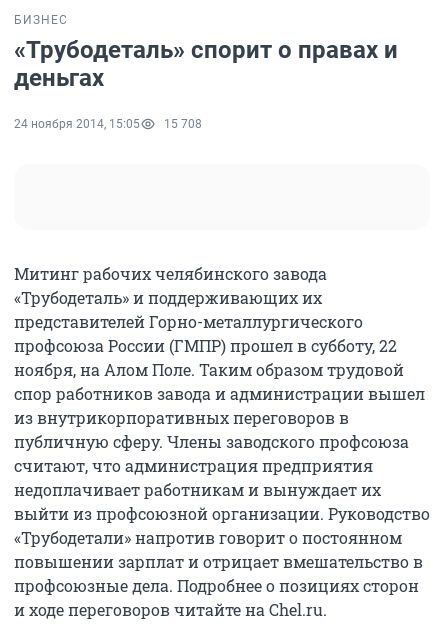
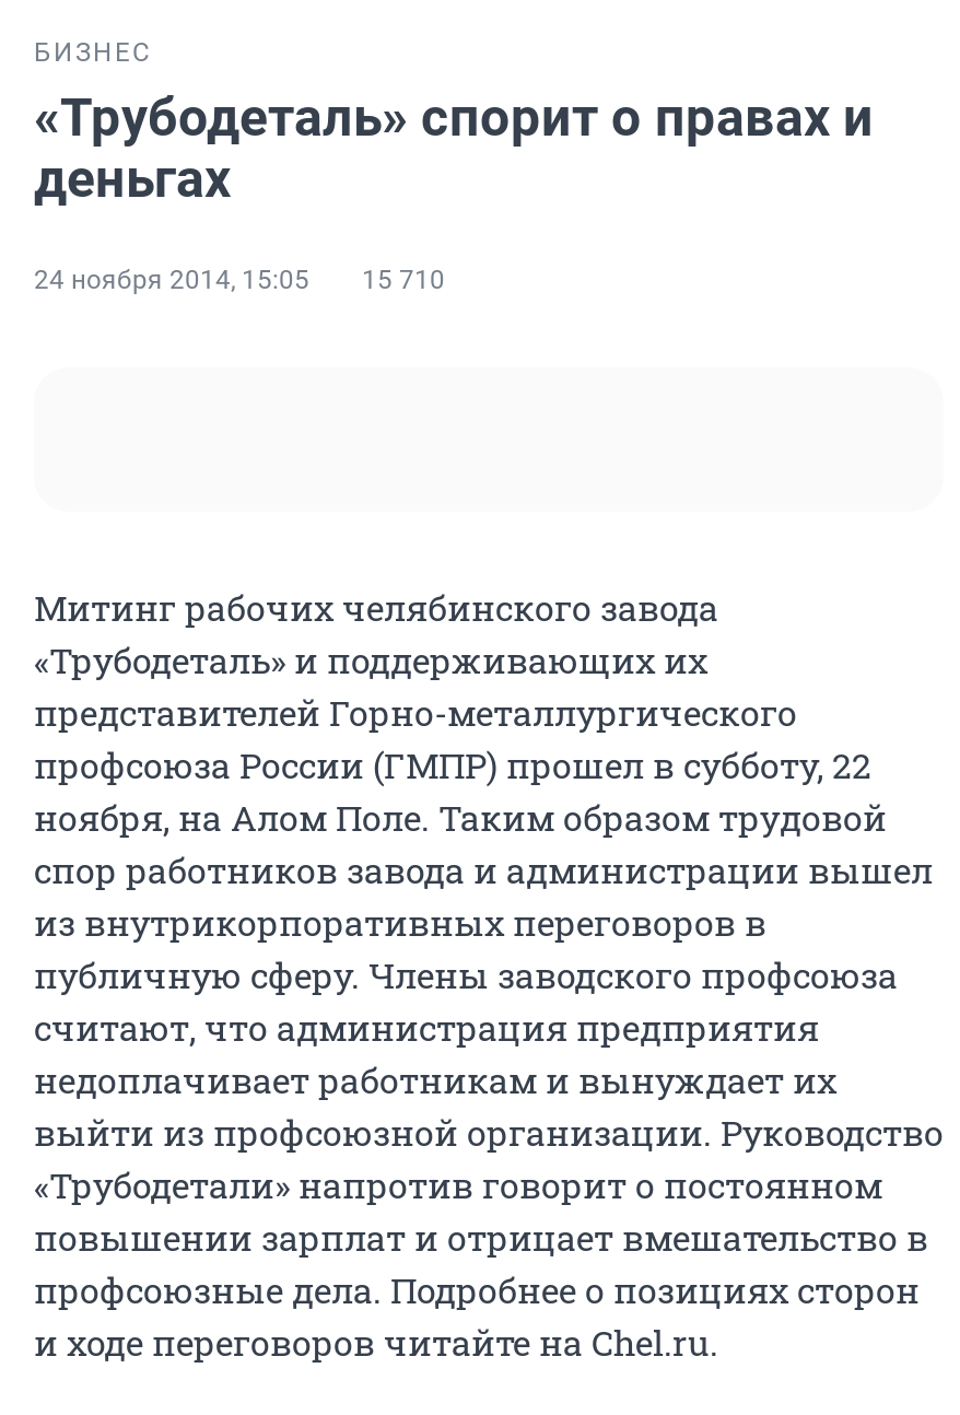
[14,117,202,131] 24 ноября 2014, 15:05 15 708 -> [34,265,445,295] 24 ноября 2014, 15:05 15 710

